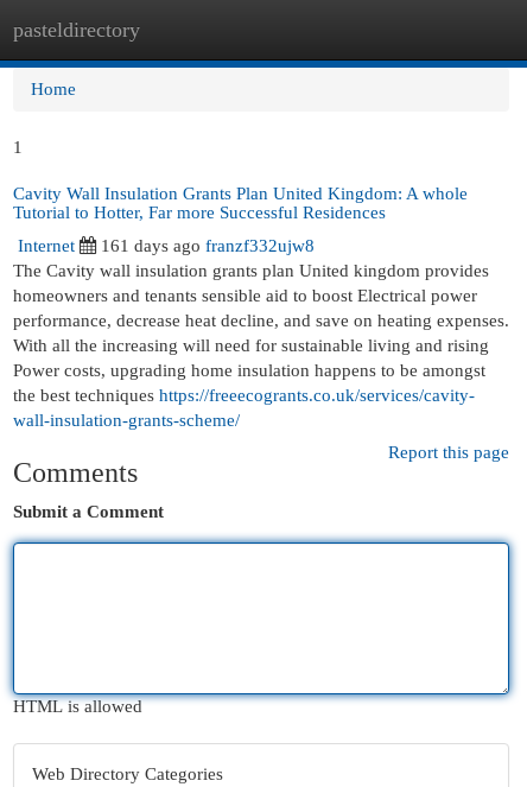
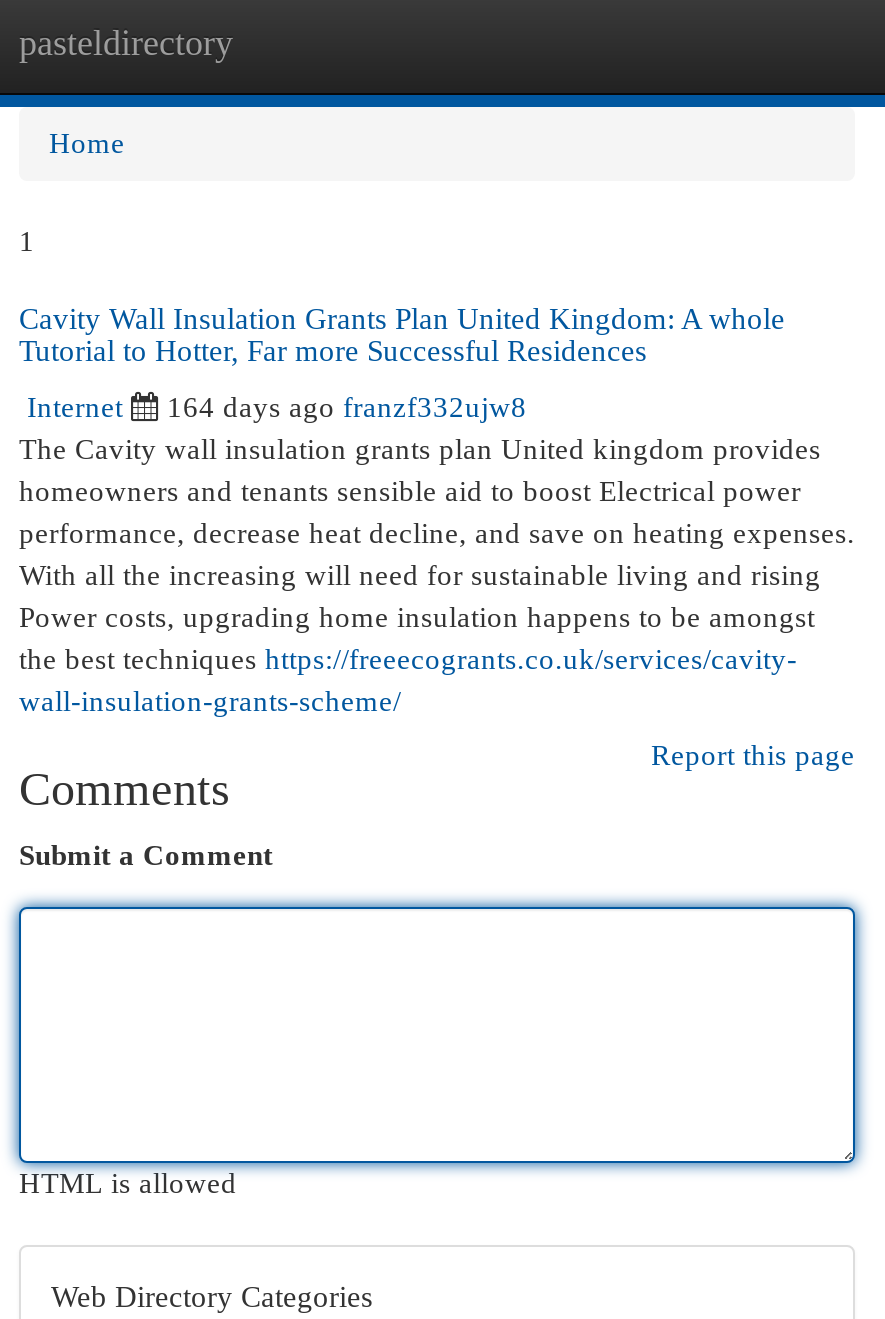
[101,236,315,255] 161 days ago franzf332ujw8 -> [167,391,527,423] 164 days ago franzf332ujw8

